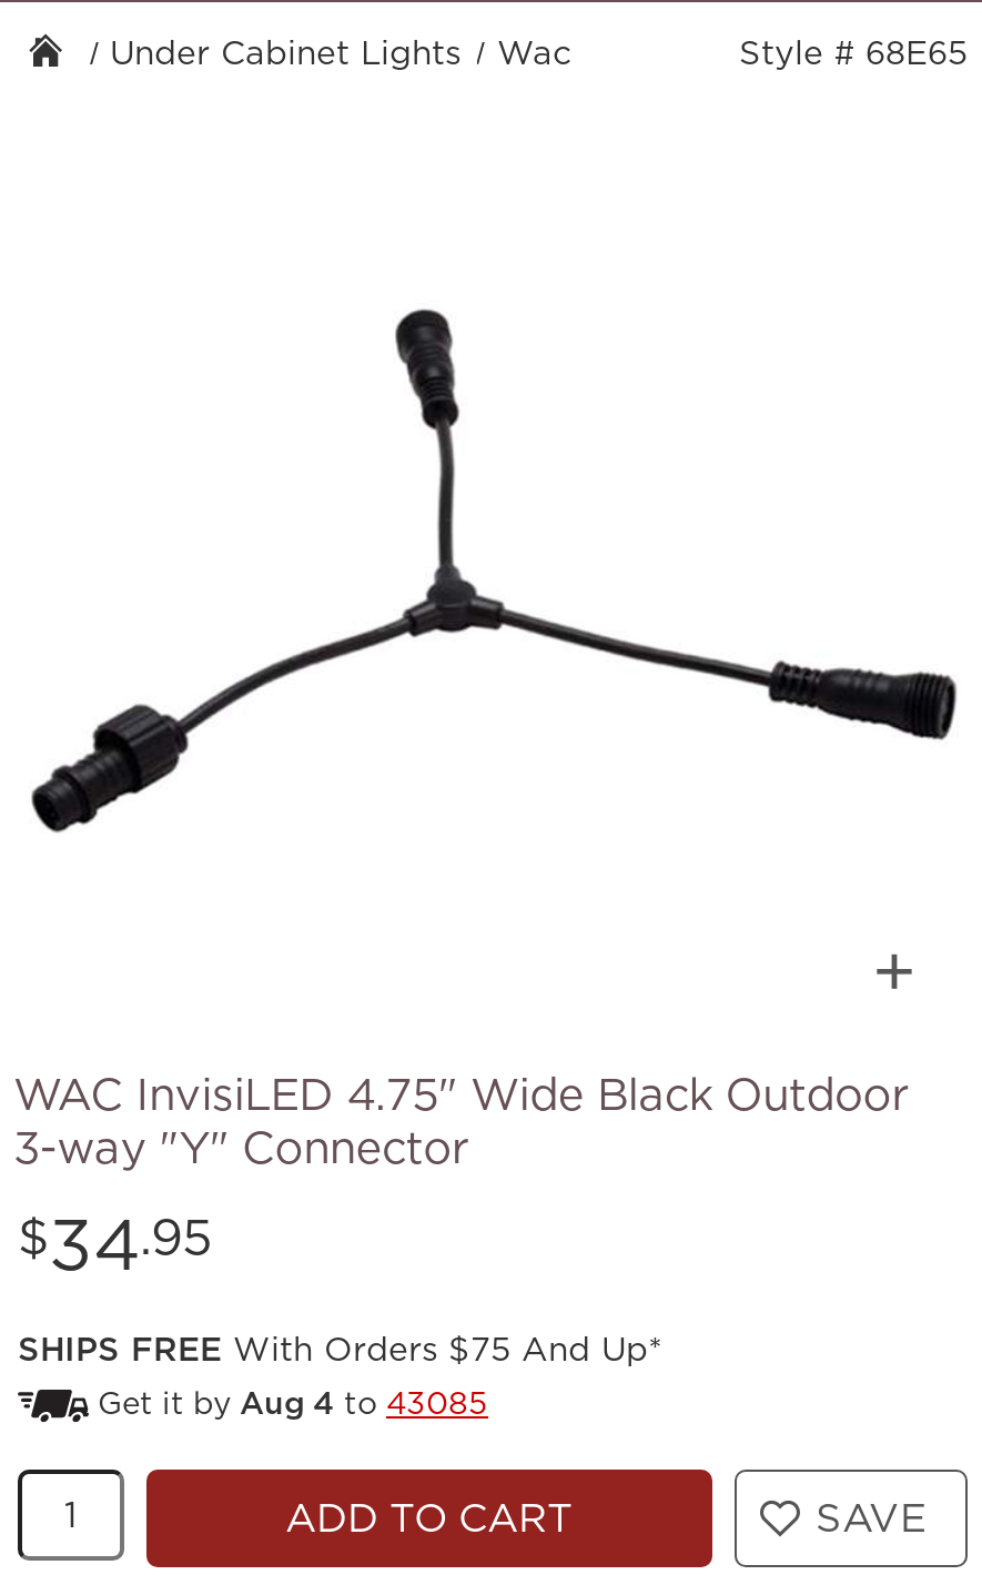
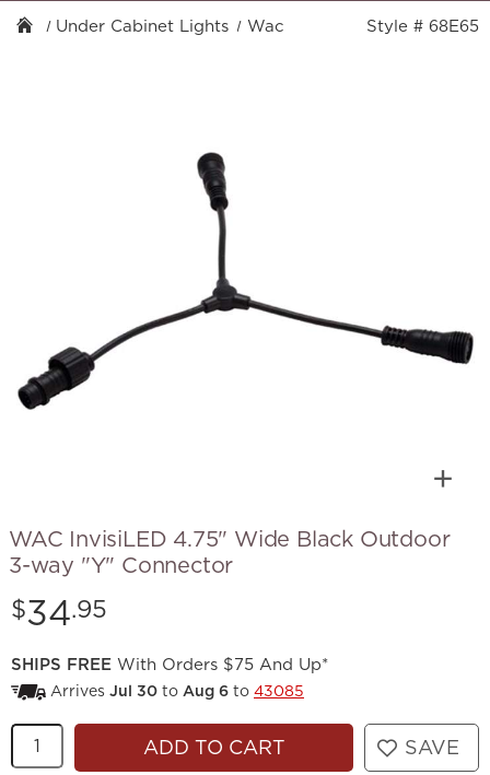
[98,1381,488,1425] Get it by Aug 4 to 43085 -> [50,680,304,702] Arrives Jul 30 to Aug 6 to 43085

